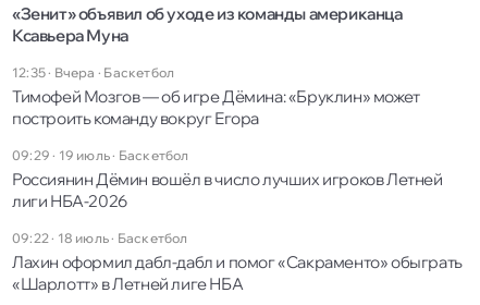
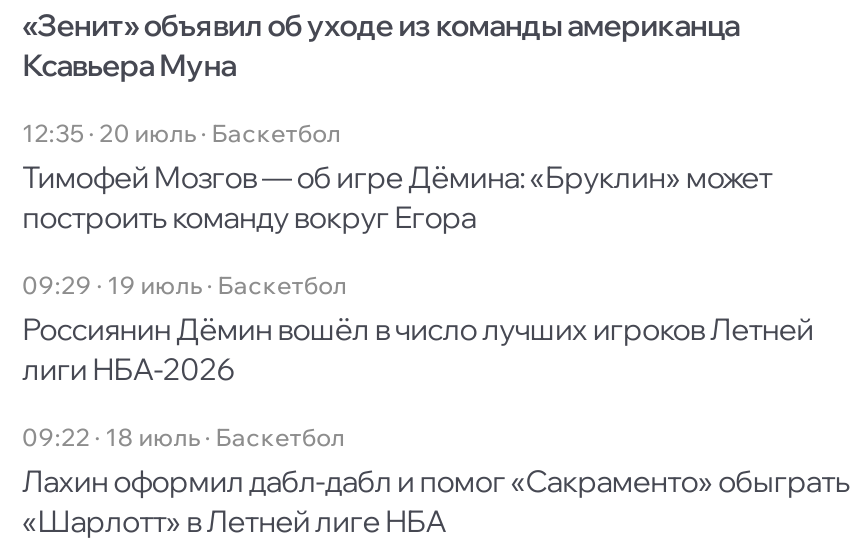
[12,64,174,81] 12:35 · Вчера · Баскетбол -> [22,118,341,148] 12:35 · 20 июль · Баскетбол

